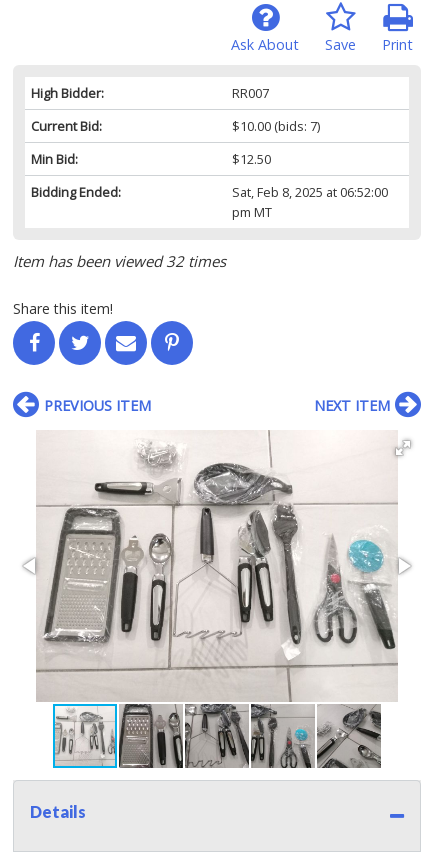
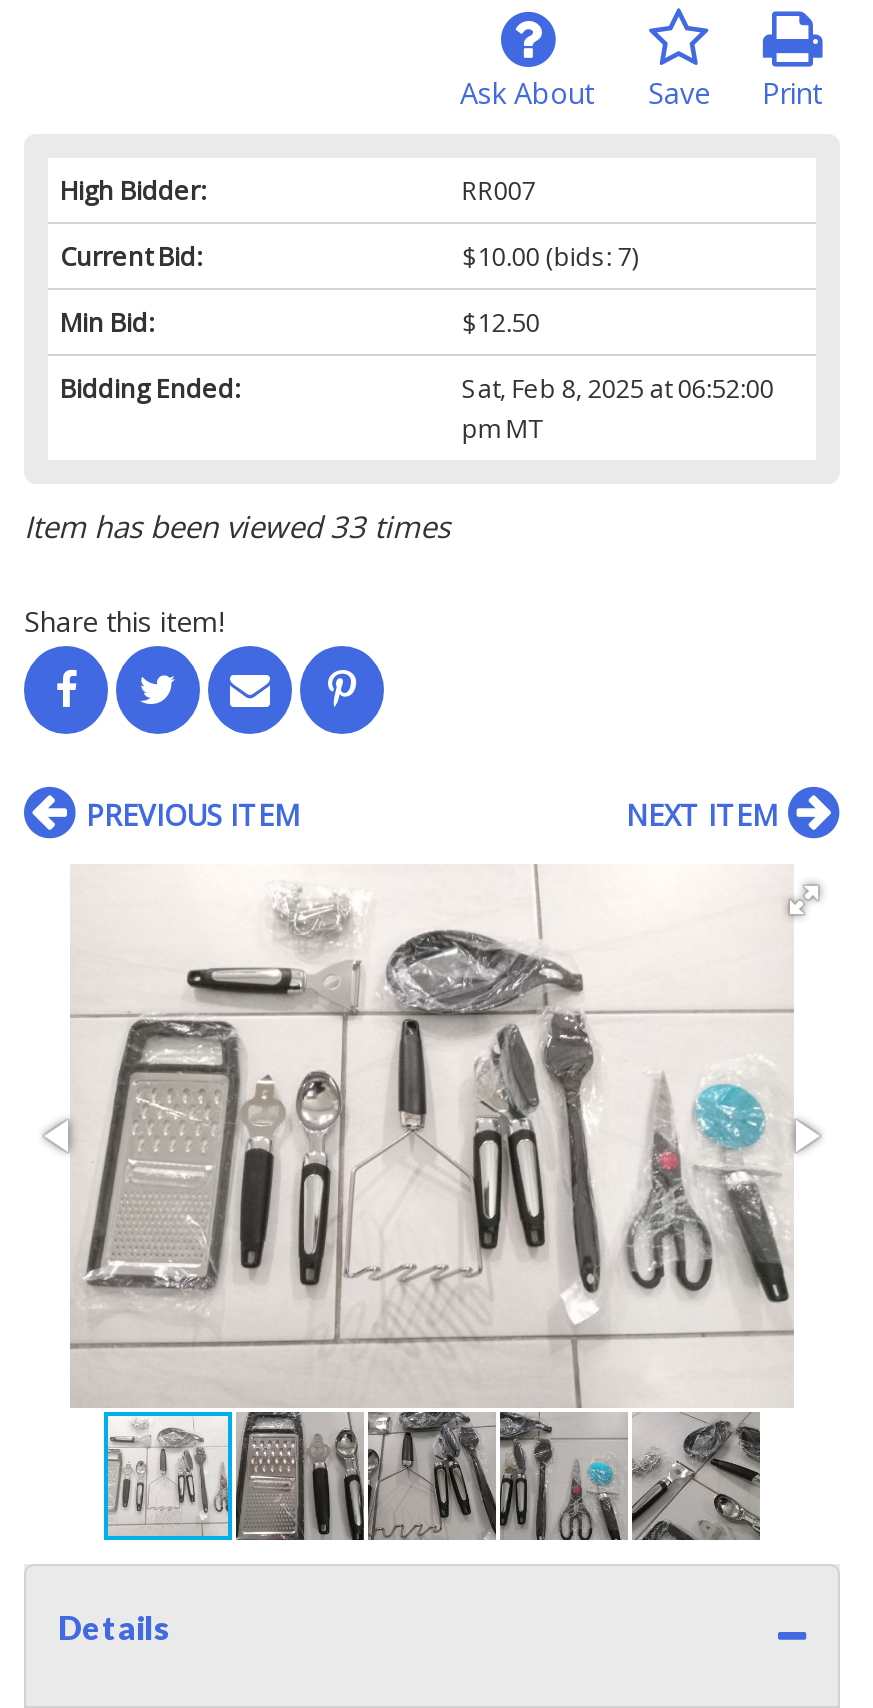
[13,251,226,271] Item has been viewed 32 times -> [24,505,450,545] Item has been viewed 33 times

